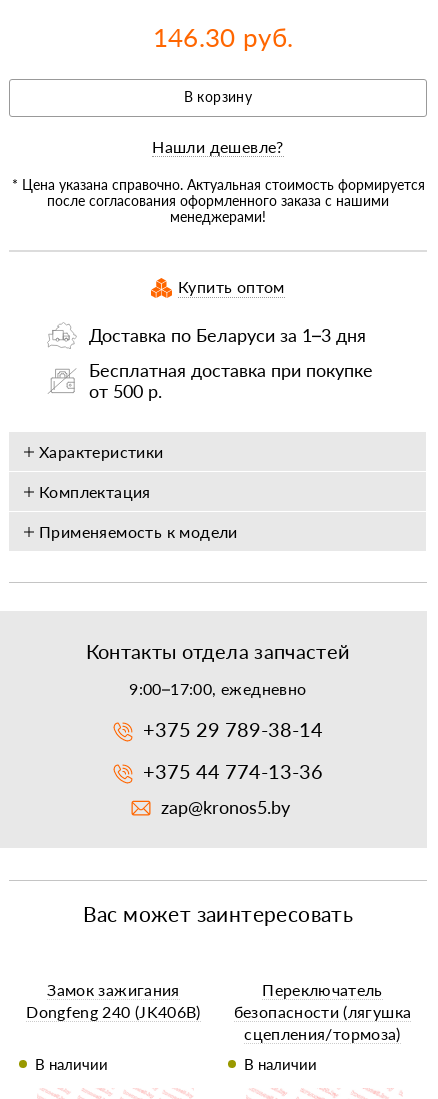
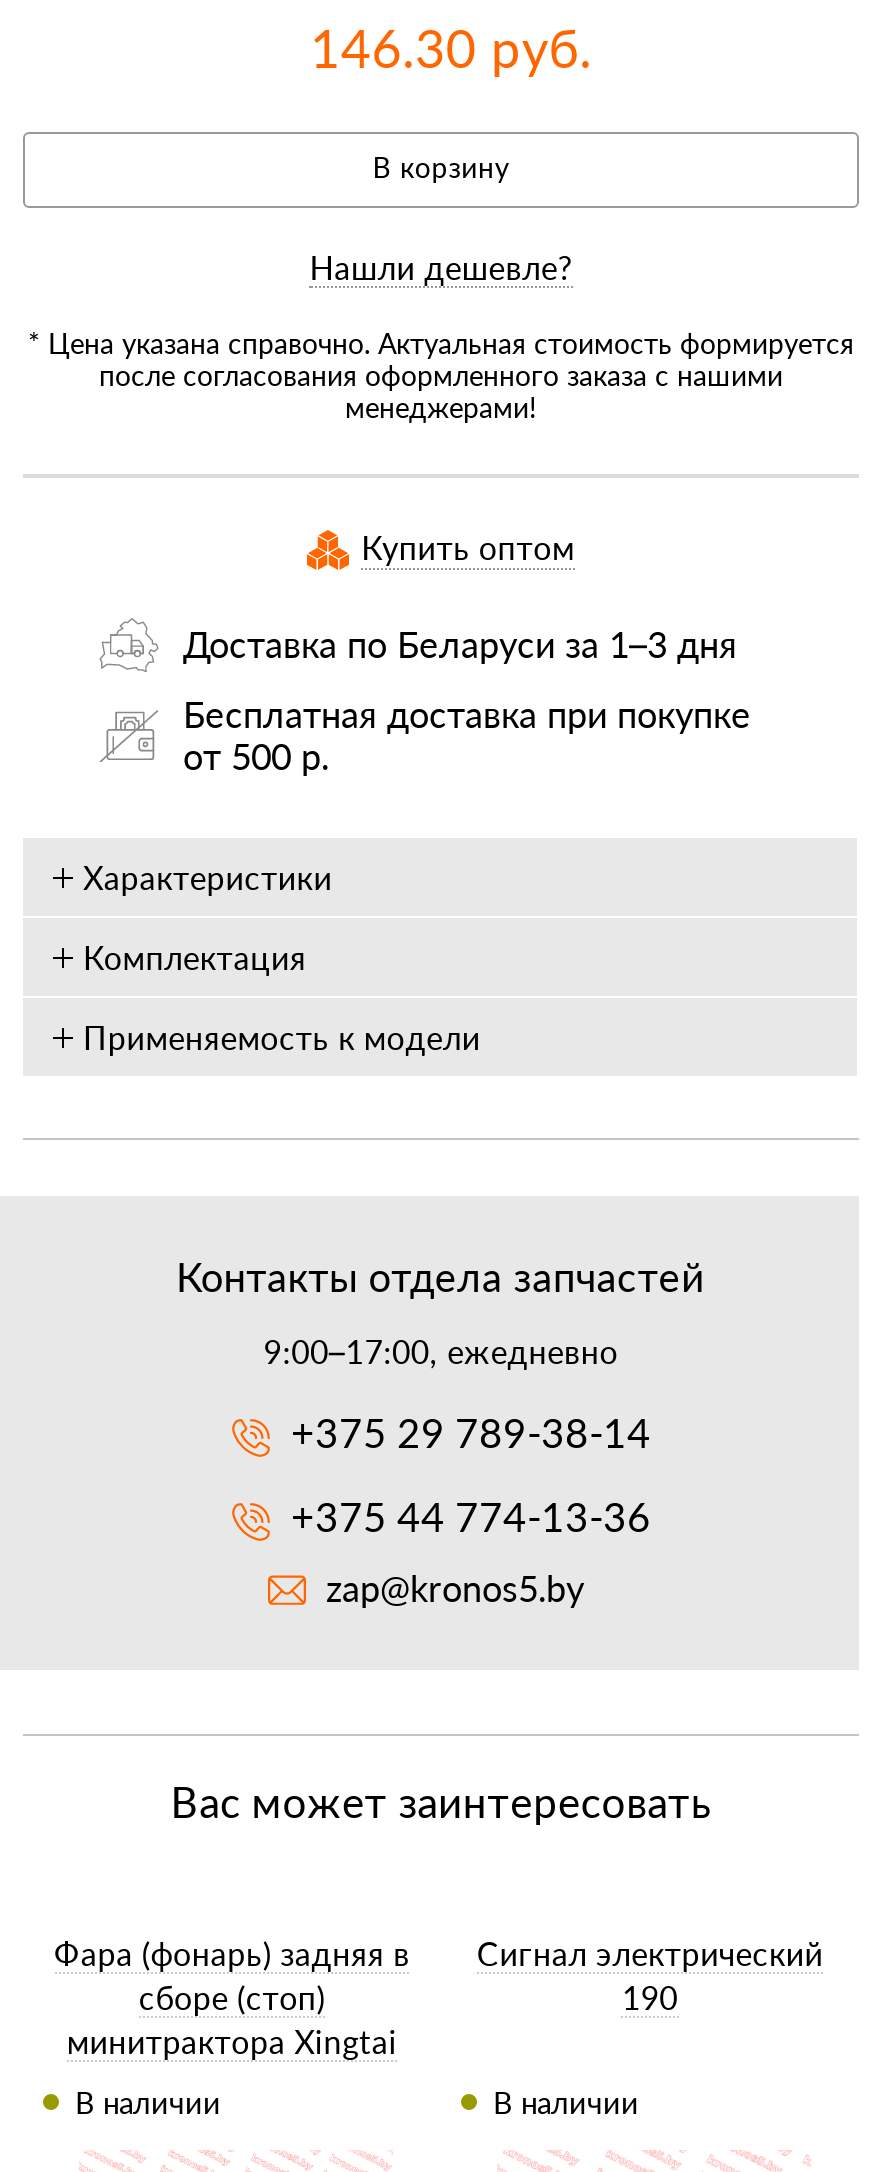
[26,980,201,1021] Замок зажигания | Dongfeng 240 (JK406B) -> [54,1934,410,2060] Фара (фонарь) задняя в | сборе (стоп) | минитрактора Xingtai
[234,980,411,1043] Переключатель | безопасности (лягушка | сцепления/тормоза) -> [477,1934,823,2016] Сигнал электрический | 190

